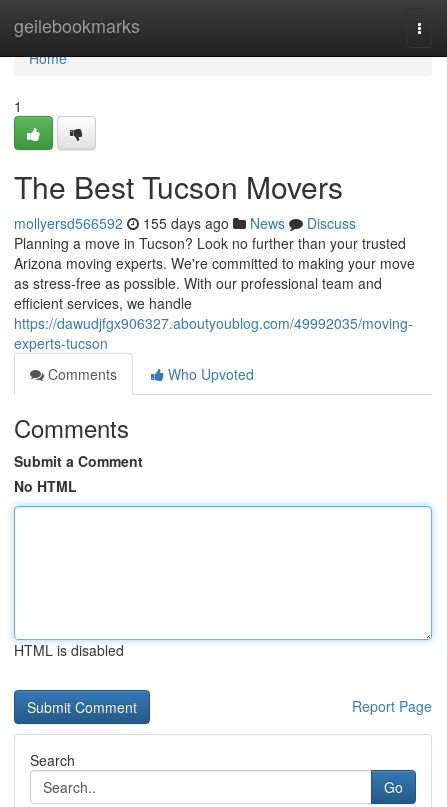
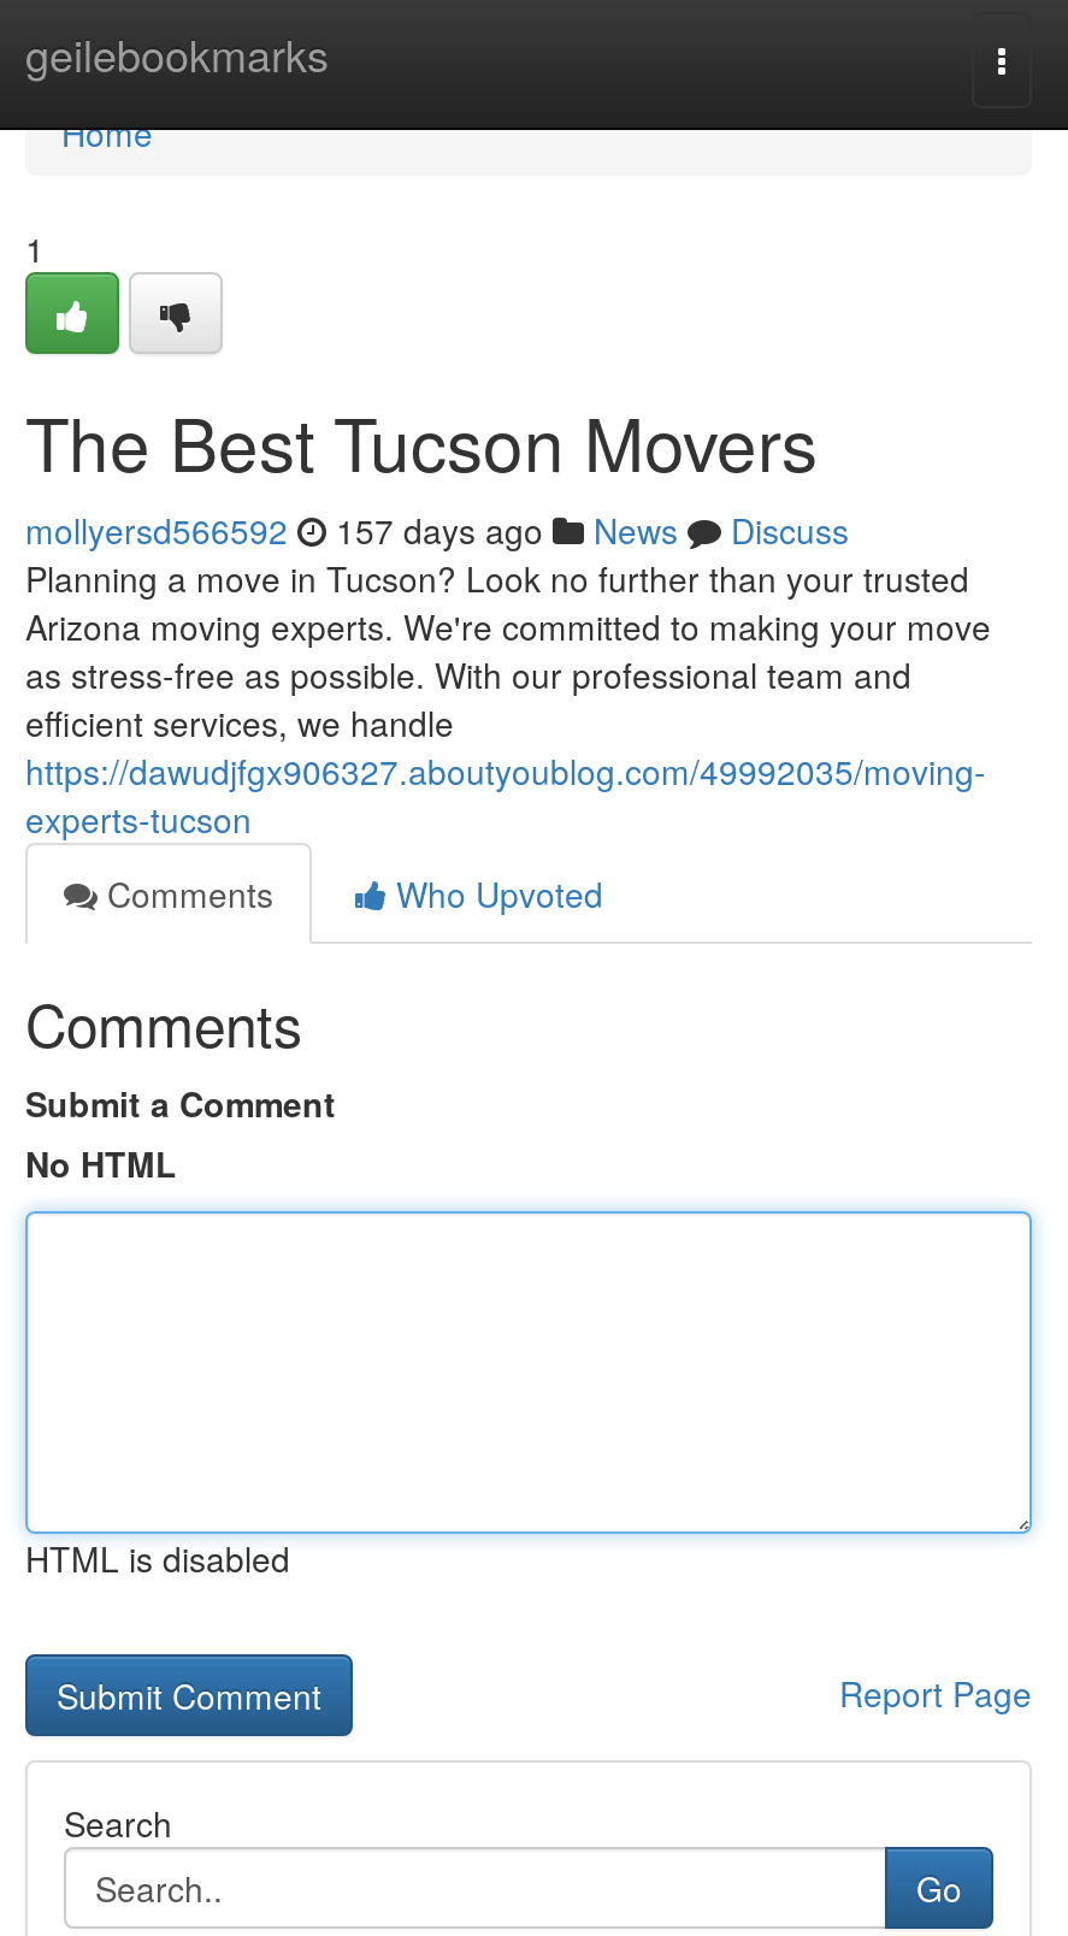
[14,213,356,233] mollyersd566592 155 days ago News Discuss -> [25,506,849,554] mollyersd566592 157 days ago News Discuss

